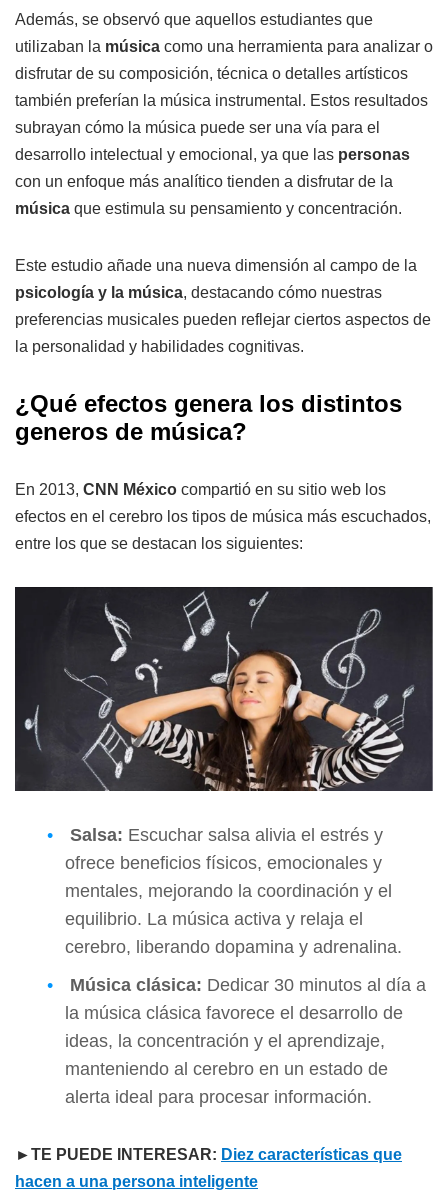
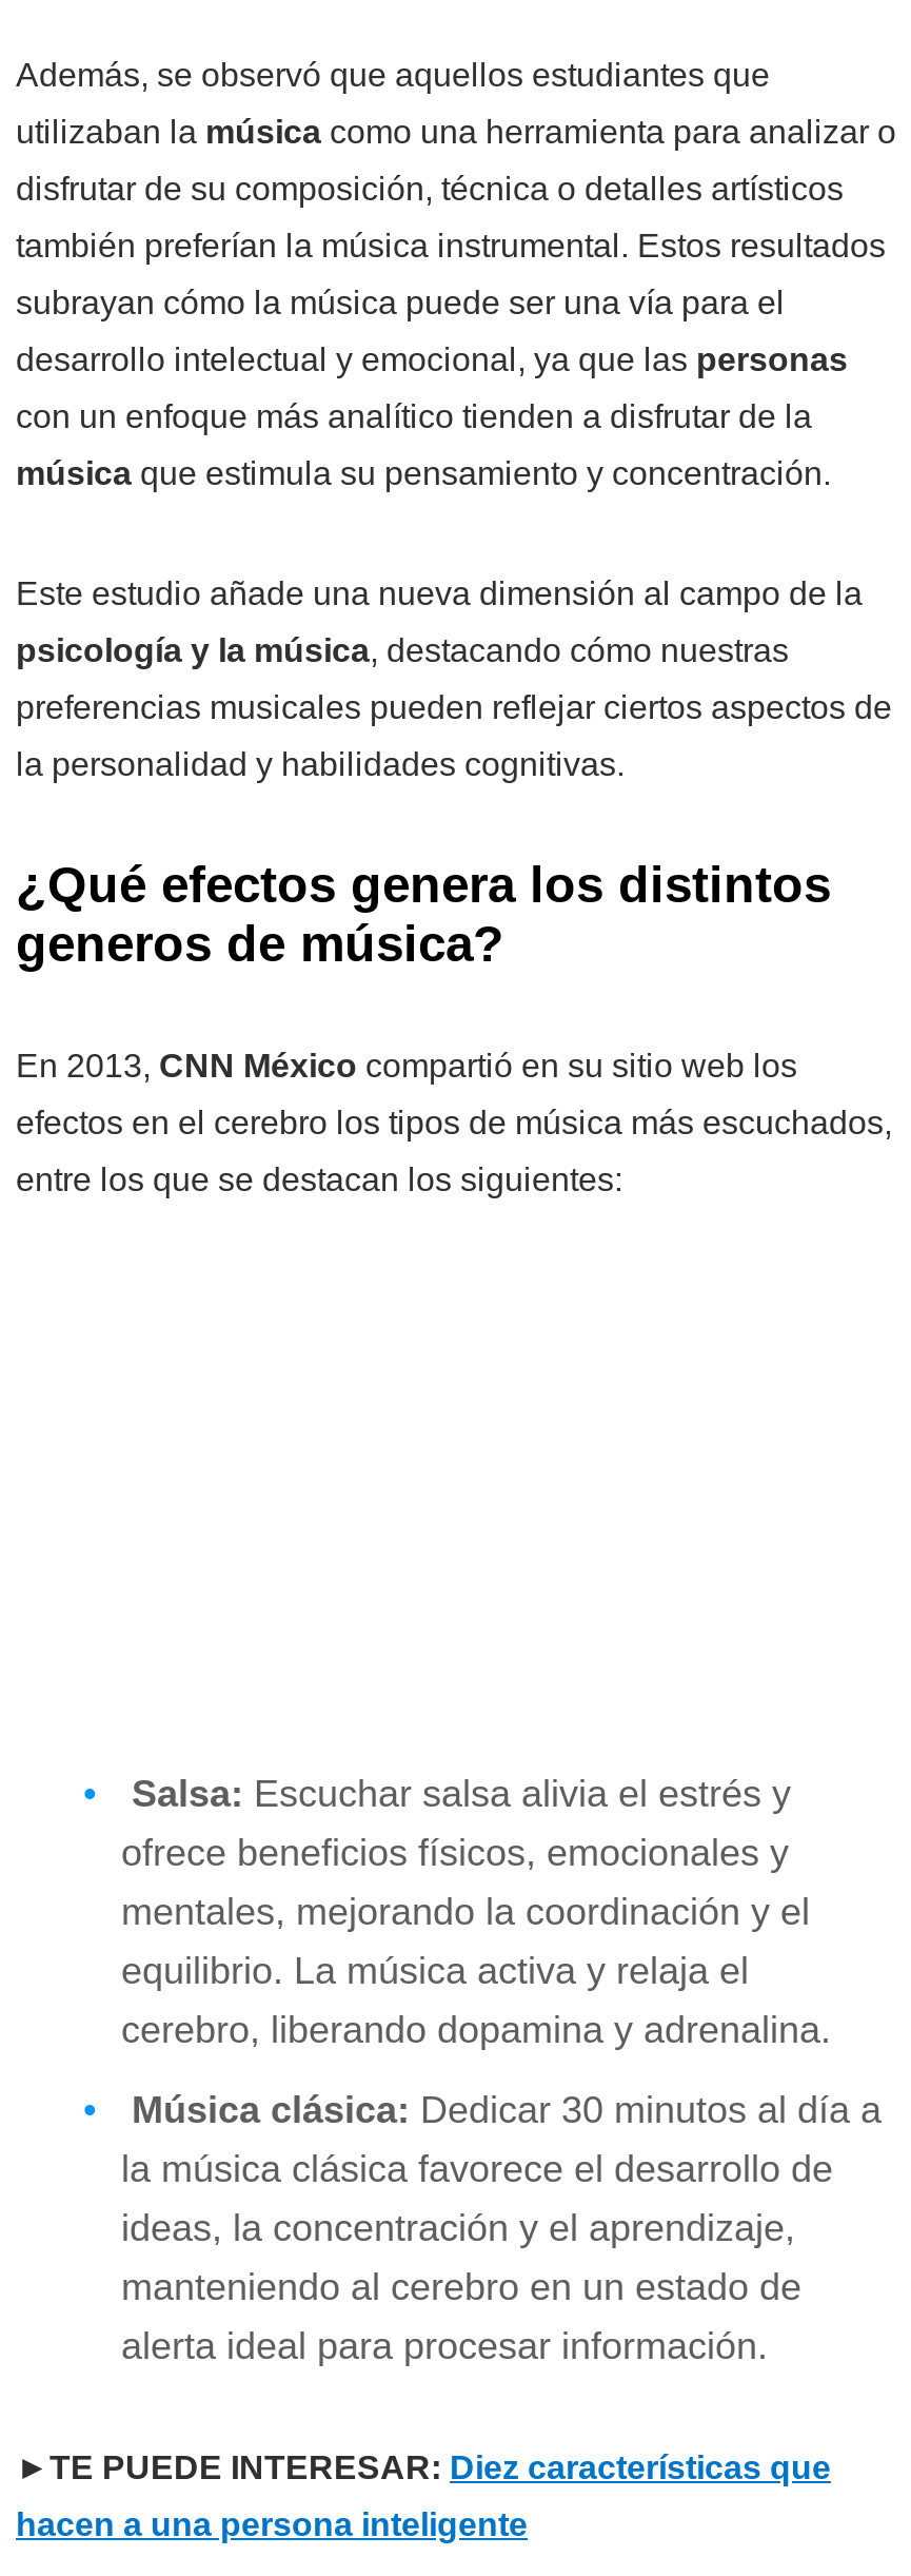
[14,586,434,792] [image] -> none

